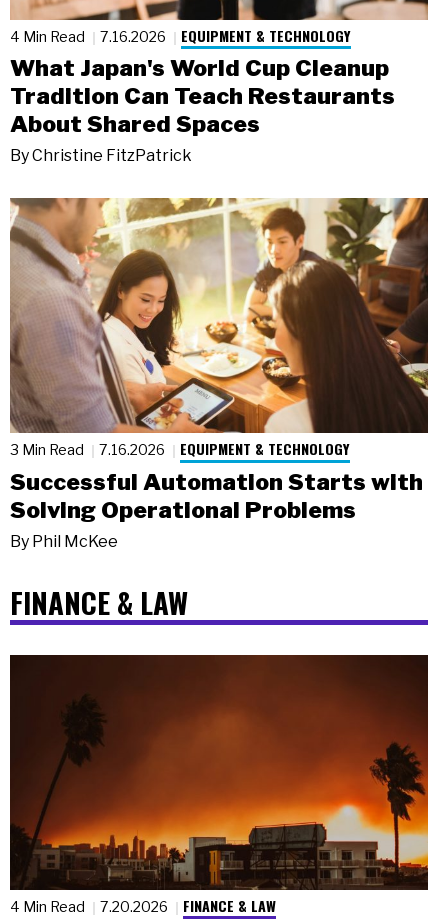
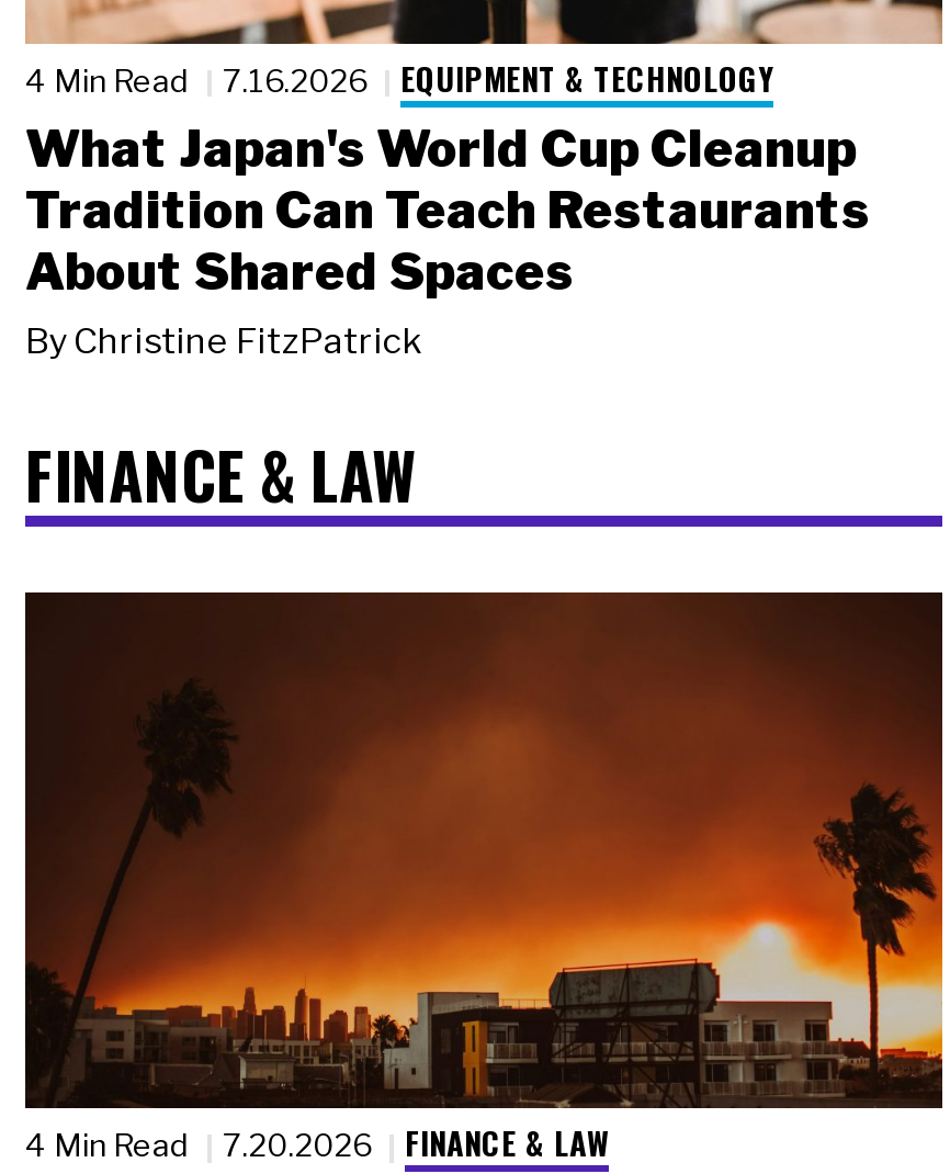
[10,195,429,551] [image] | 3 Min Read | 7.16.2026 | EQUIPMENT & TECHNOLOGY | Successful Automation Starts with | Solving Operational Problems | By Phil McKee -> none

